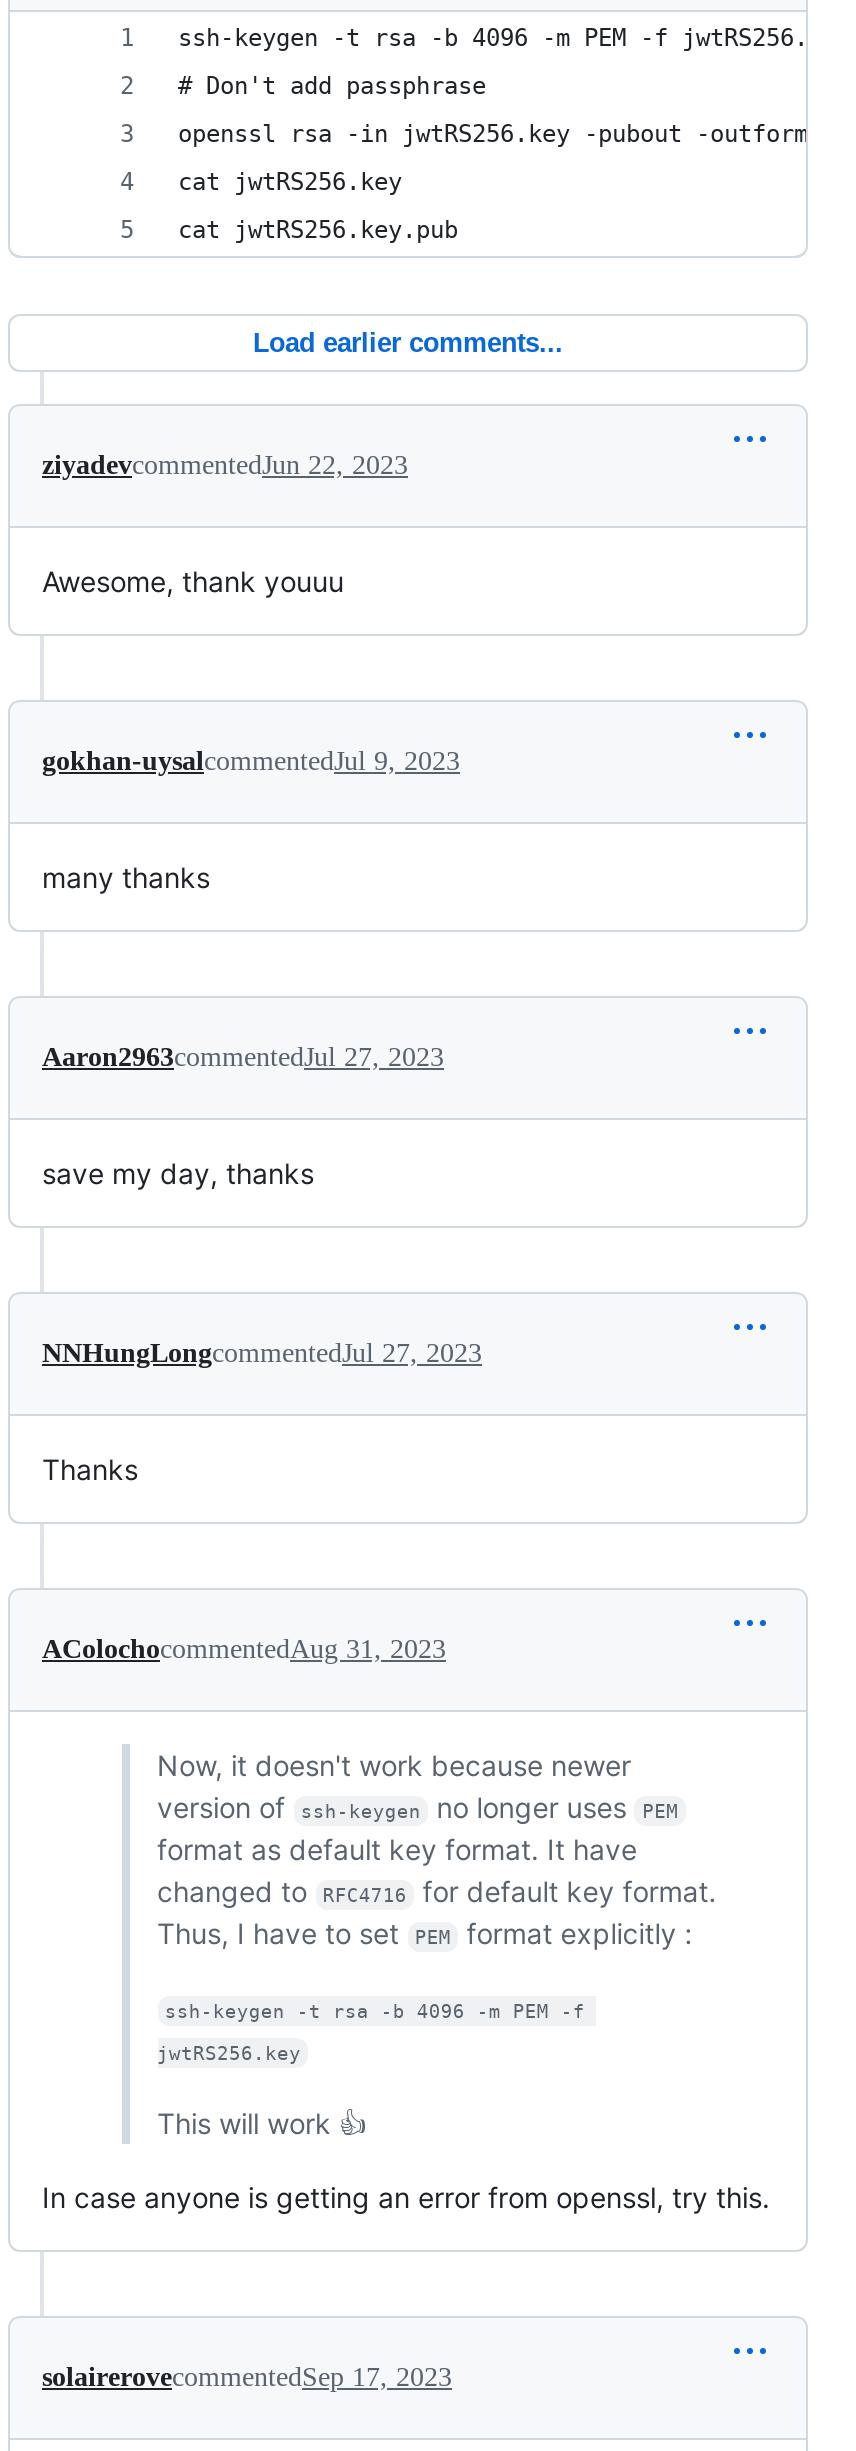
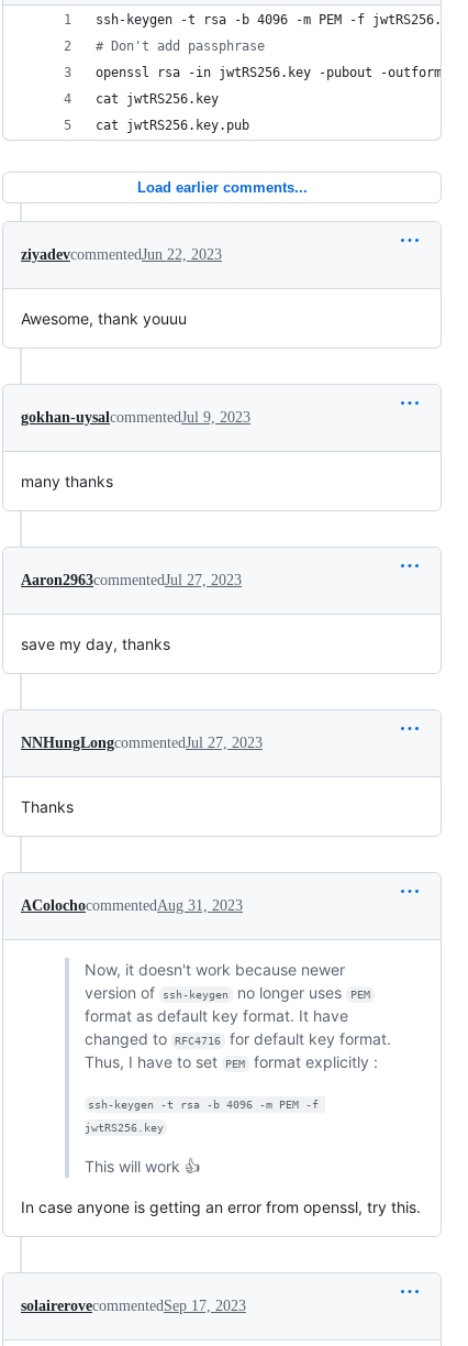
[178,72,486,100] # Don't add passphrase -> [96,38,265,54] #Don't add passphrase

